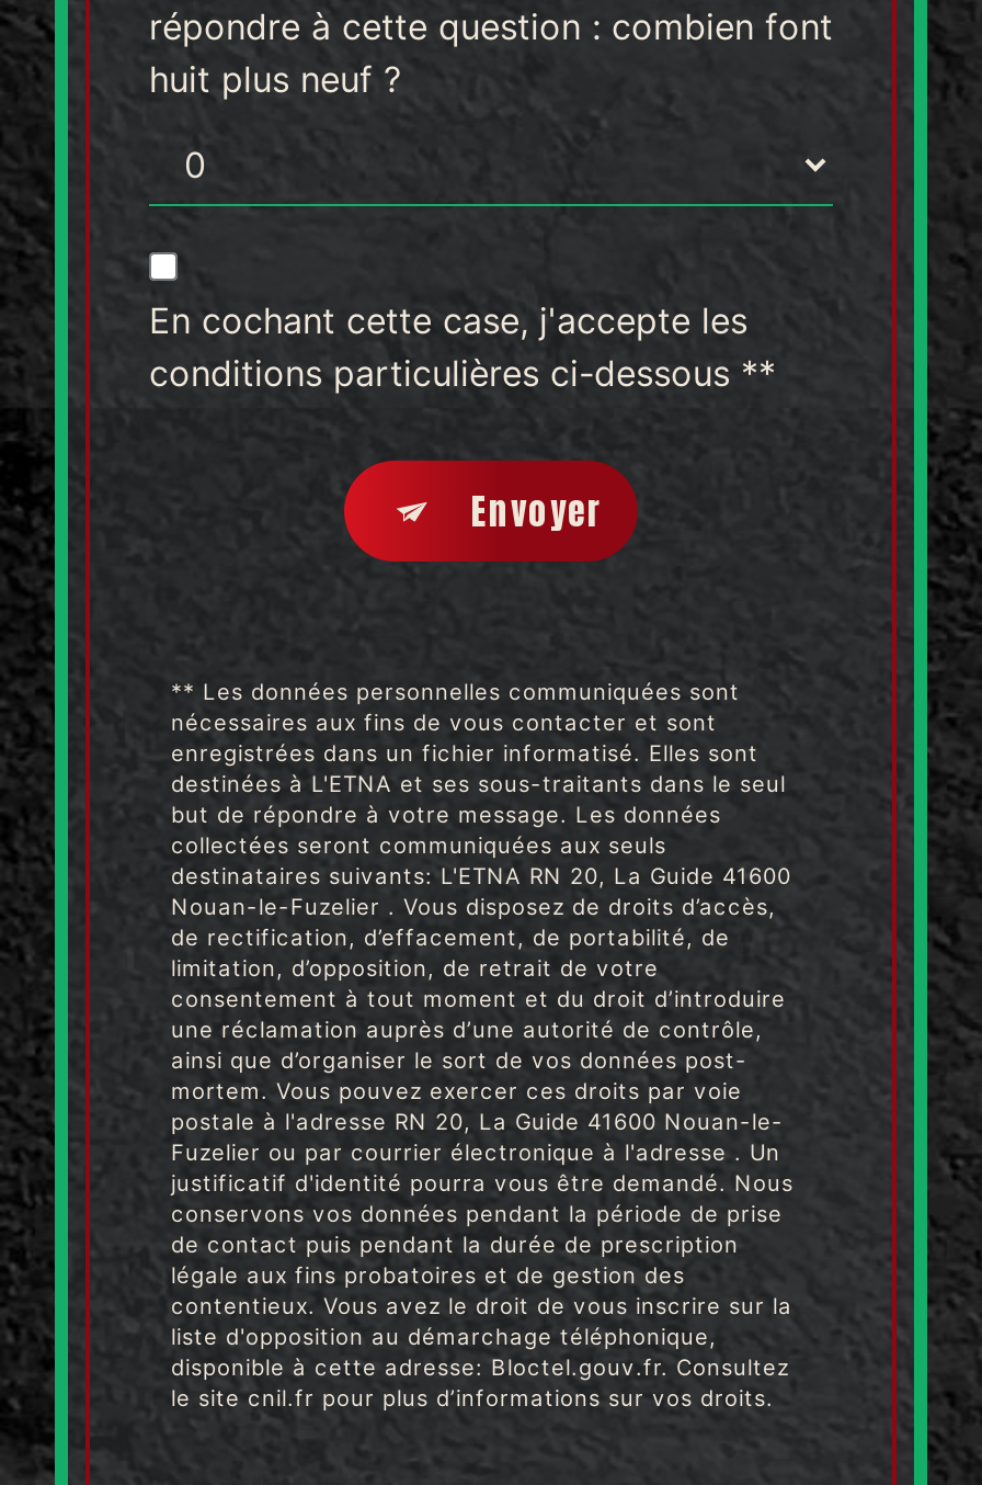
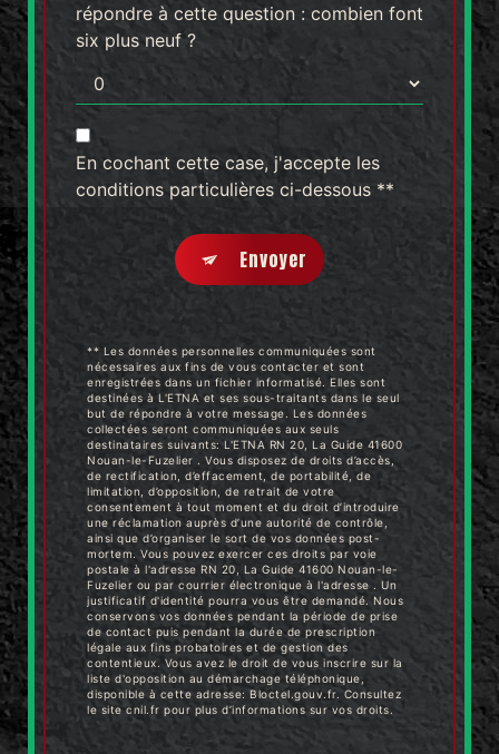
[149,58,401,102] huit plus neuf ? -> [76,29,196,52] six plus neuf ?

